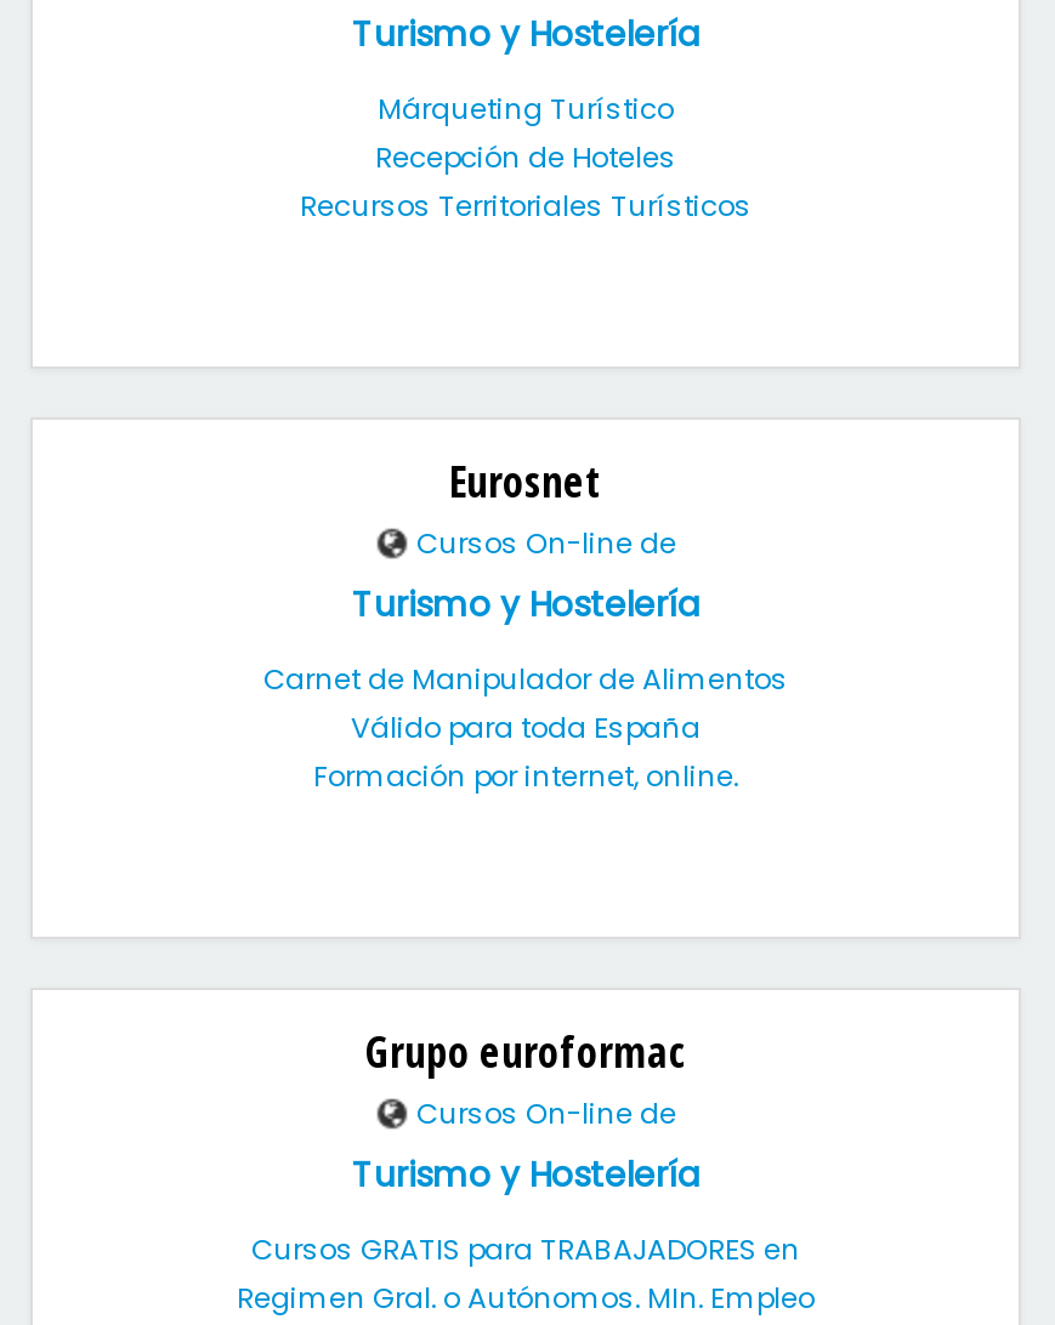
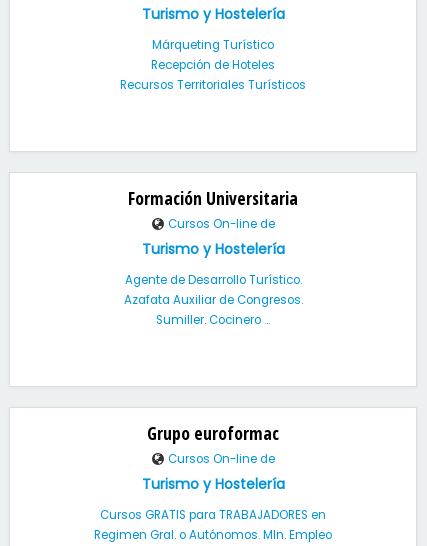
[449,451,602,510] Eurosnet -> [128,186,298,210] Formación Universitaria
[263,660,788,796] Carnet de Manipulador de Alimentos | Válido para toda España | Formación por internet, online. -> [123,272,302,328] Agente de Desarrollo Turístico. | Azafata Auxiliar de Congresos. | Sumiller. Cocinero ...

